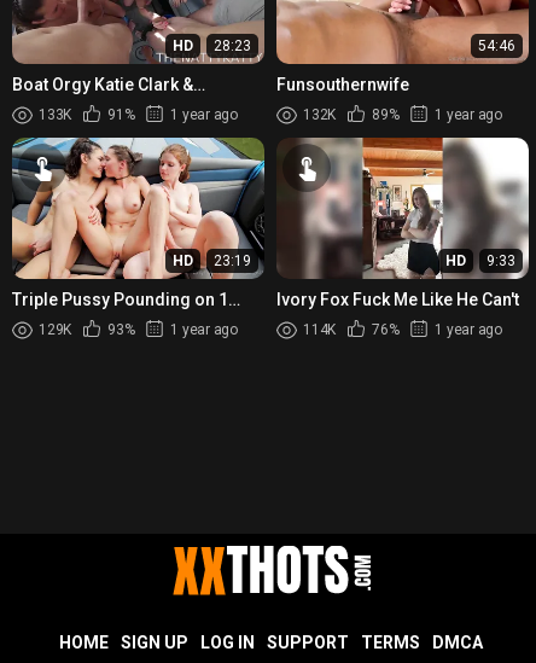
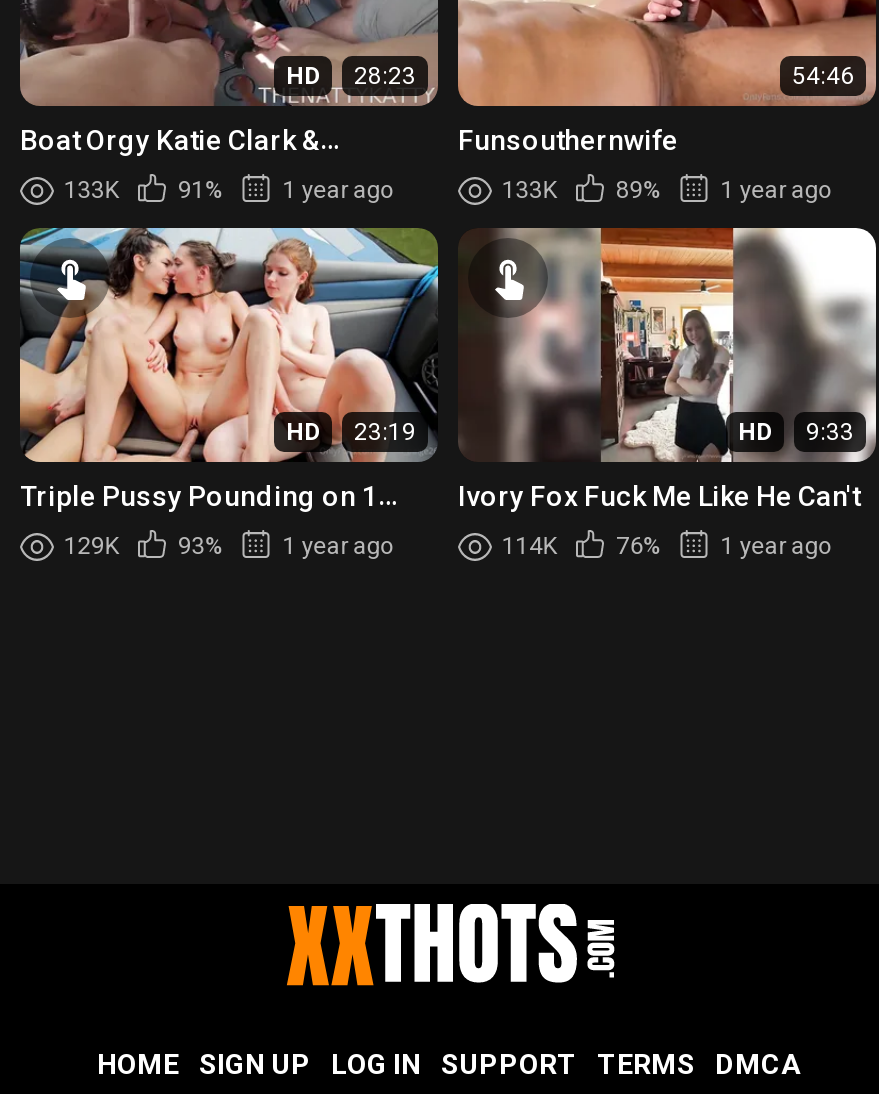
[303,106,336,123] 132K -> [502,175,556,203] 133K

